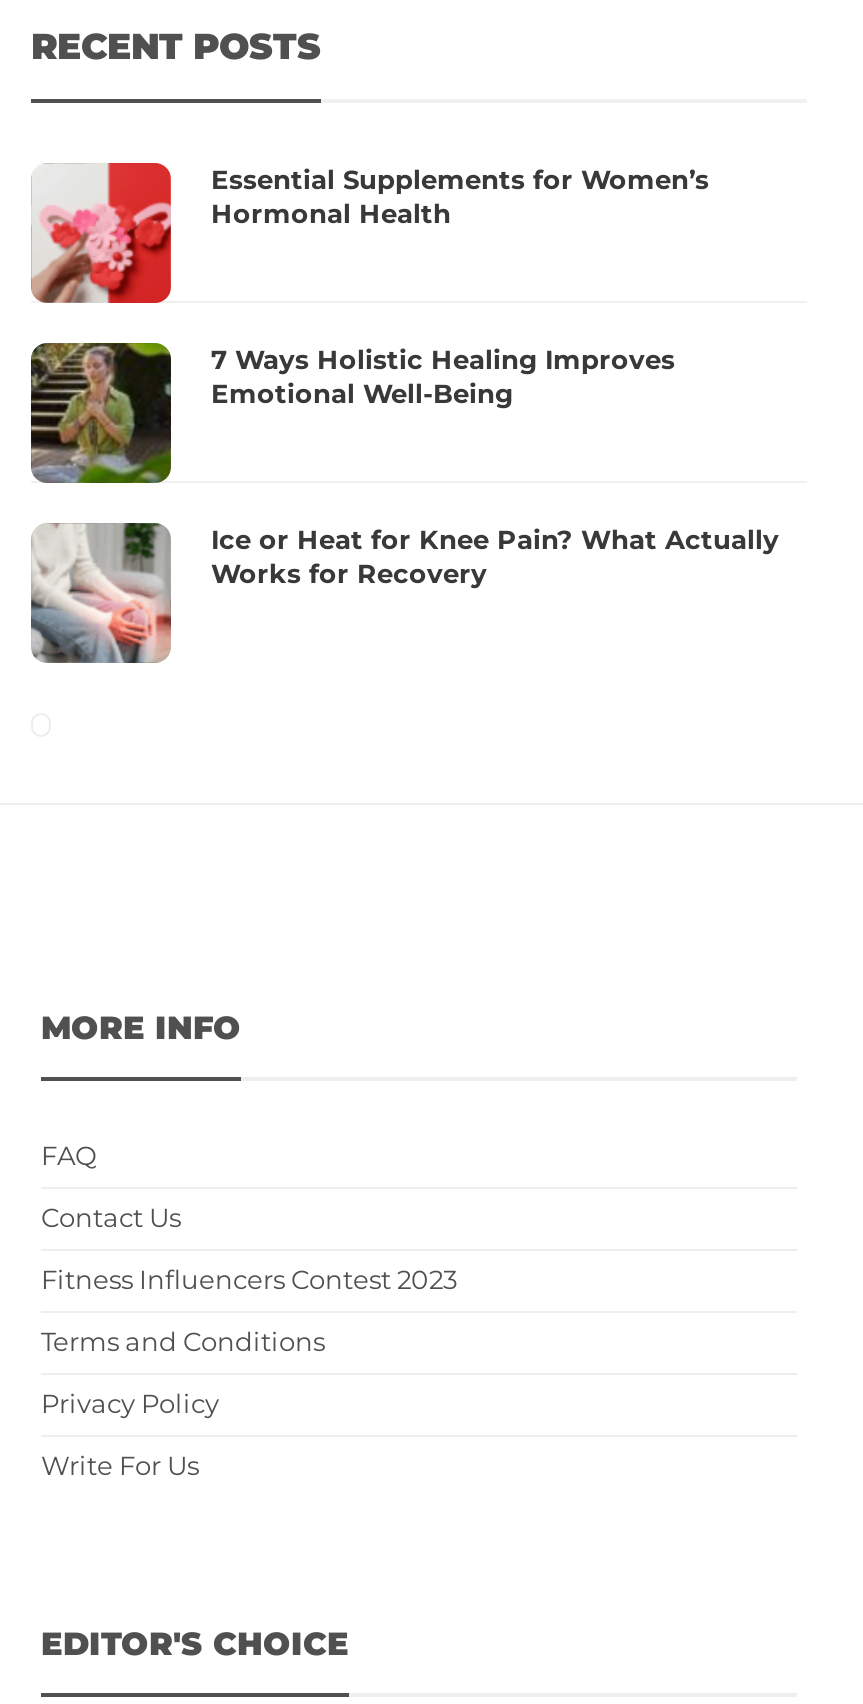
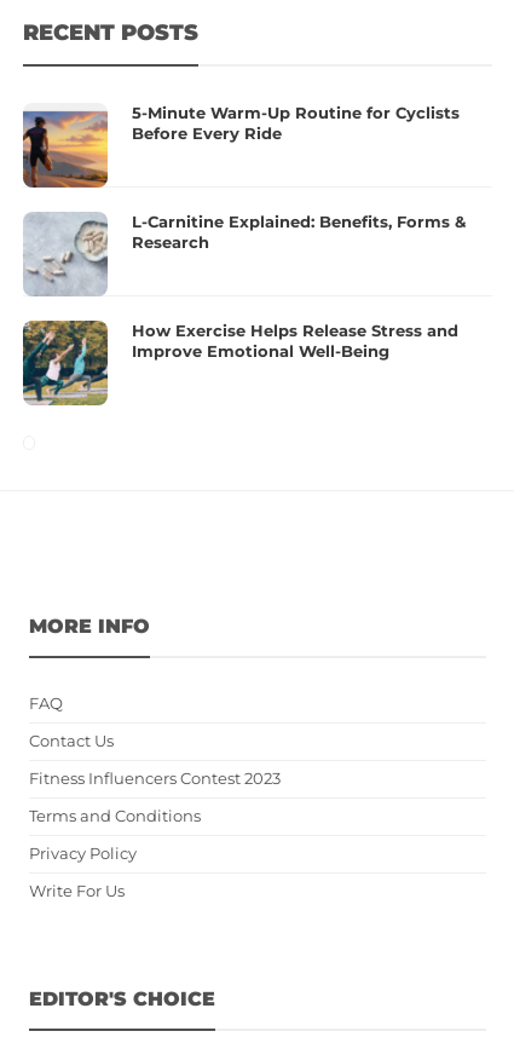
[31,161,709,303] [image] | Essential Supplements for Women’s | Hormonal Health -> [22,103,460,189] [image] | 5-Minute Warm-Up Routine for Cyclists | Before Every Ride
[29,341,675,485] [image] | 7 Ways Holistic Healing Improves | Emotional Well-Being -> [23,212,466,296] [image] | L-Carnitine Explained: Benefits, Forms & | Research
[29,521,779,665] [image] | Ice or Heat for Knee Pain? What Actually | Works for Recovery -> [22,319,458,407] [image] | How Exercise Helps Release Stress and | Improve Emotional Well-Being

